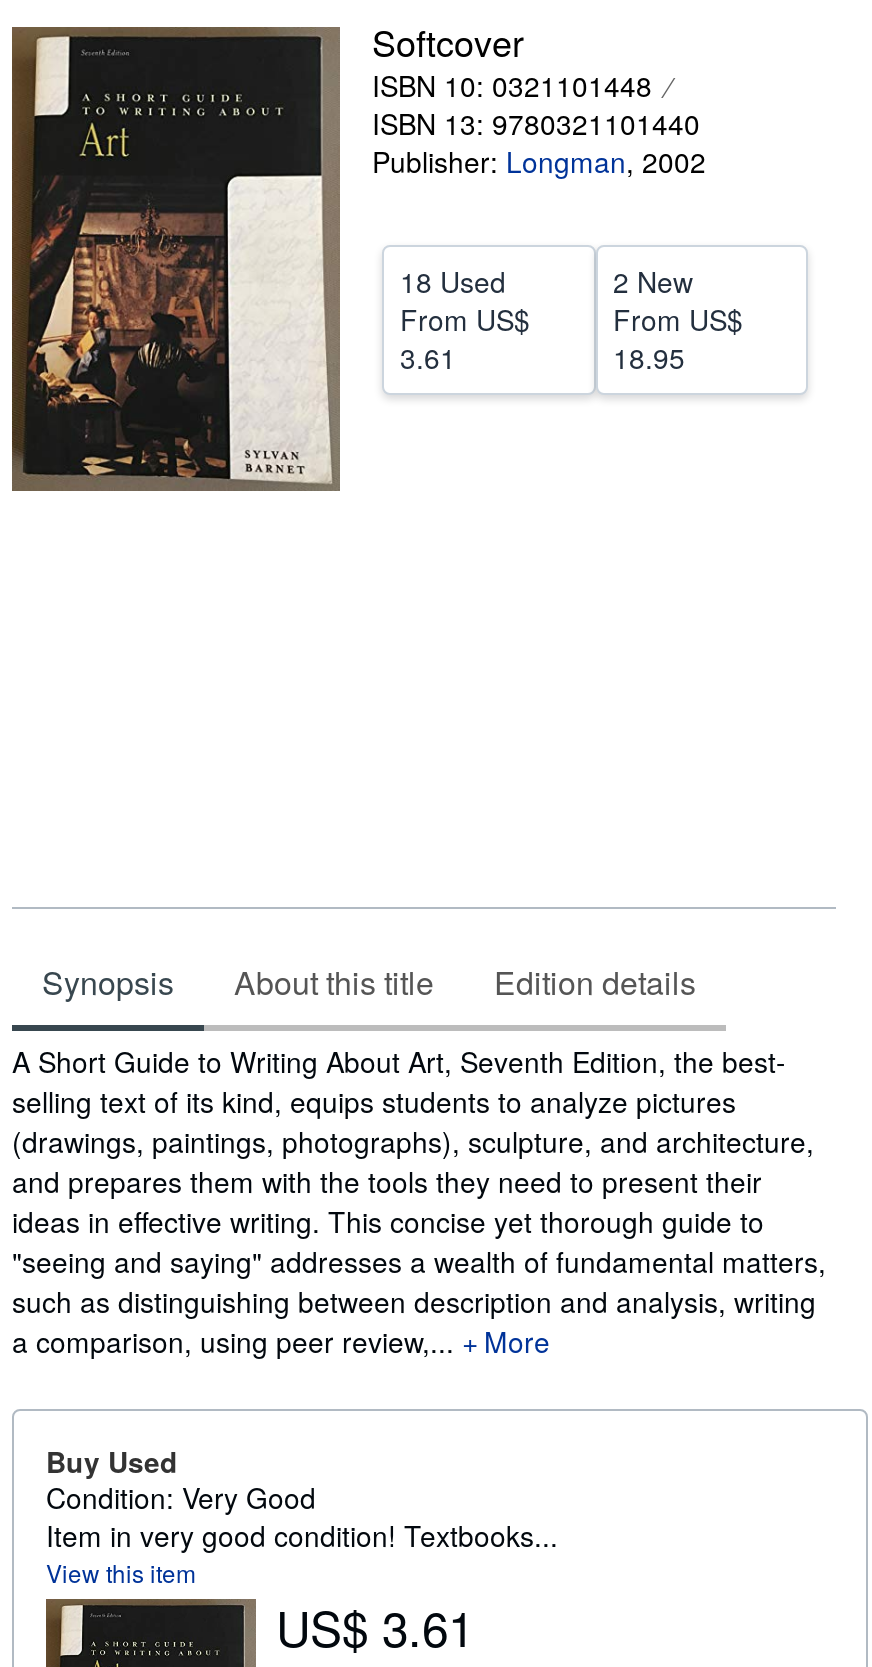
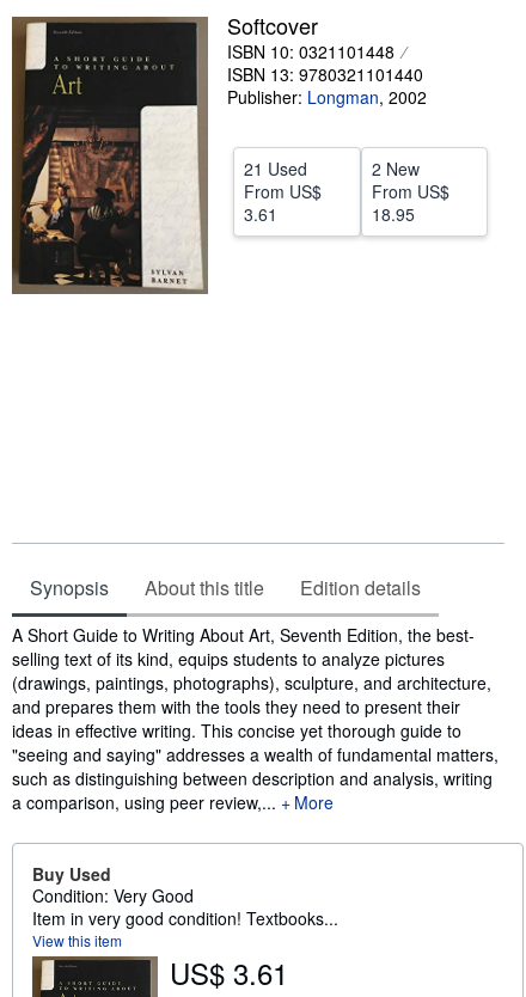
[400,261,506,301] 18 Used -> [244,157,307,181] 21 Used

